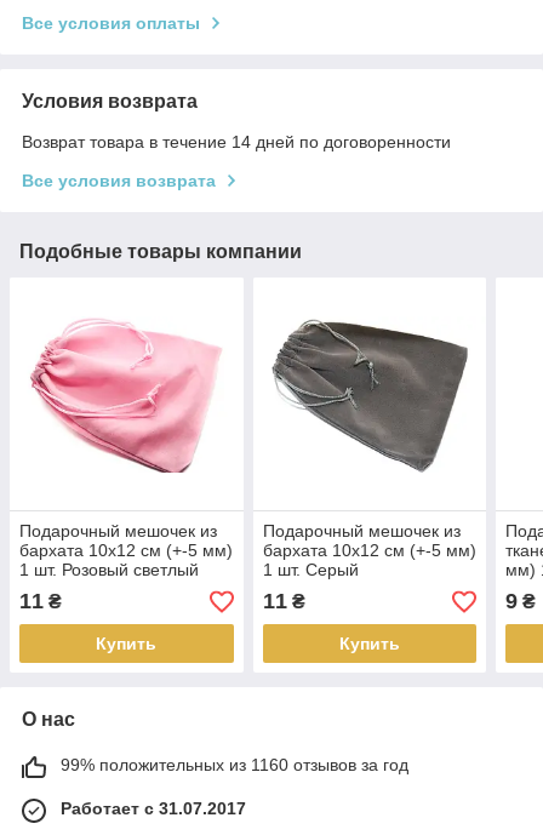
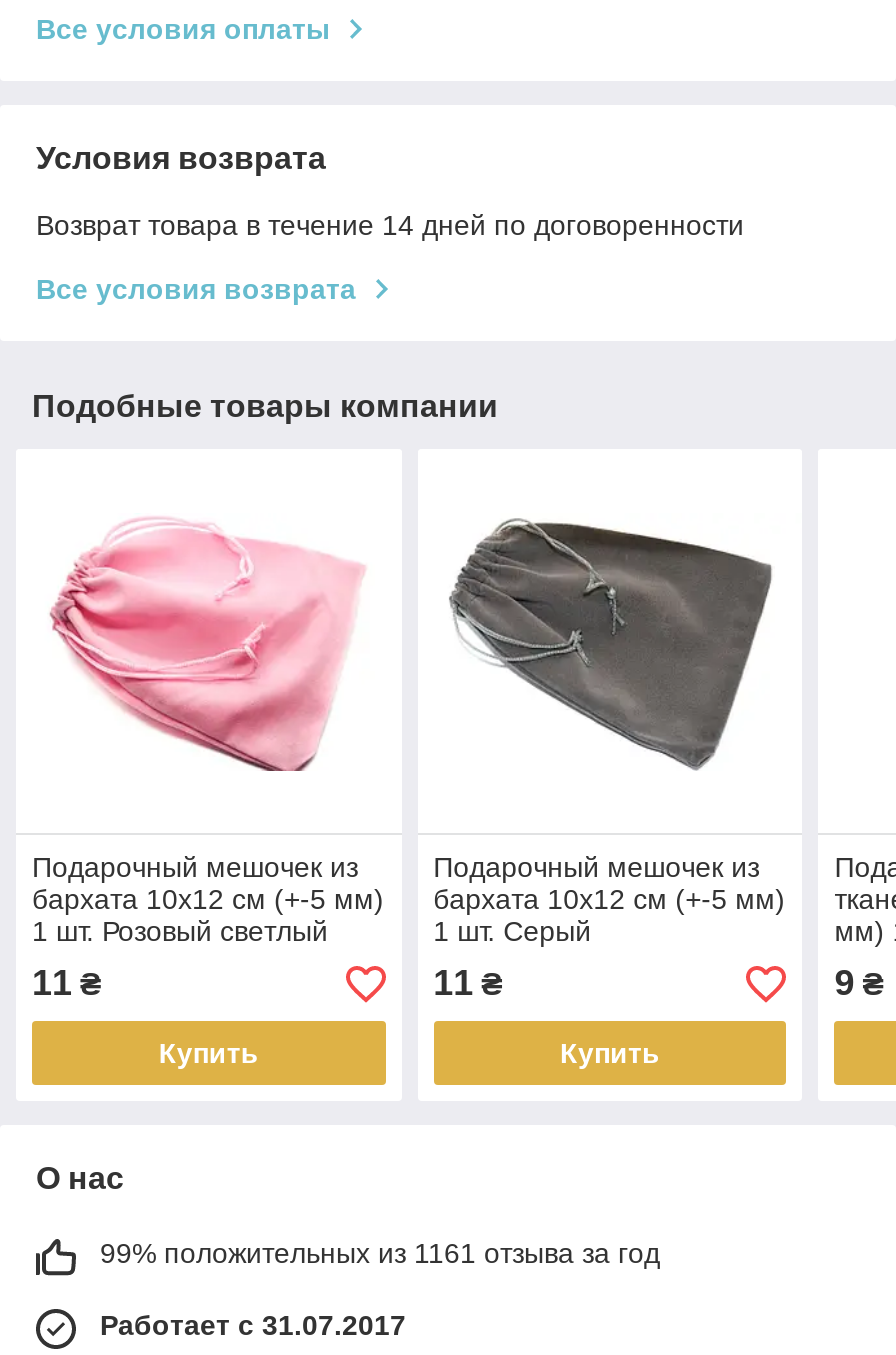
[61,755,408,775] 99% положительных из 1160 отзывов за год -> [100,1238,660,1270] 99% положительных из 1161 отзыва за год

